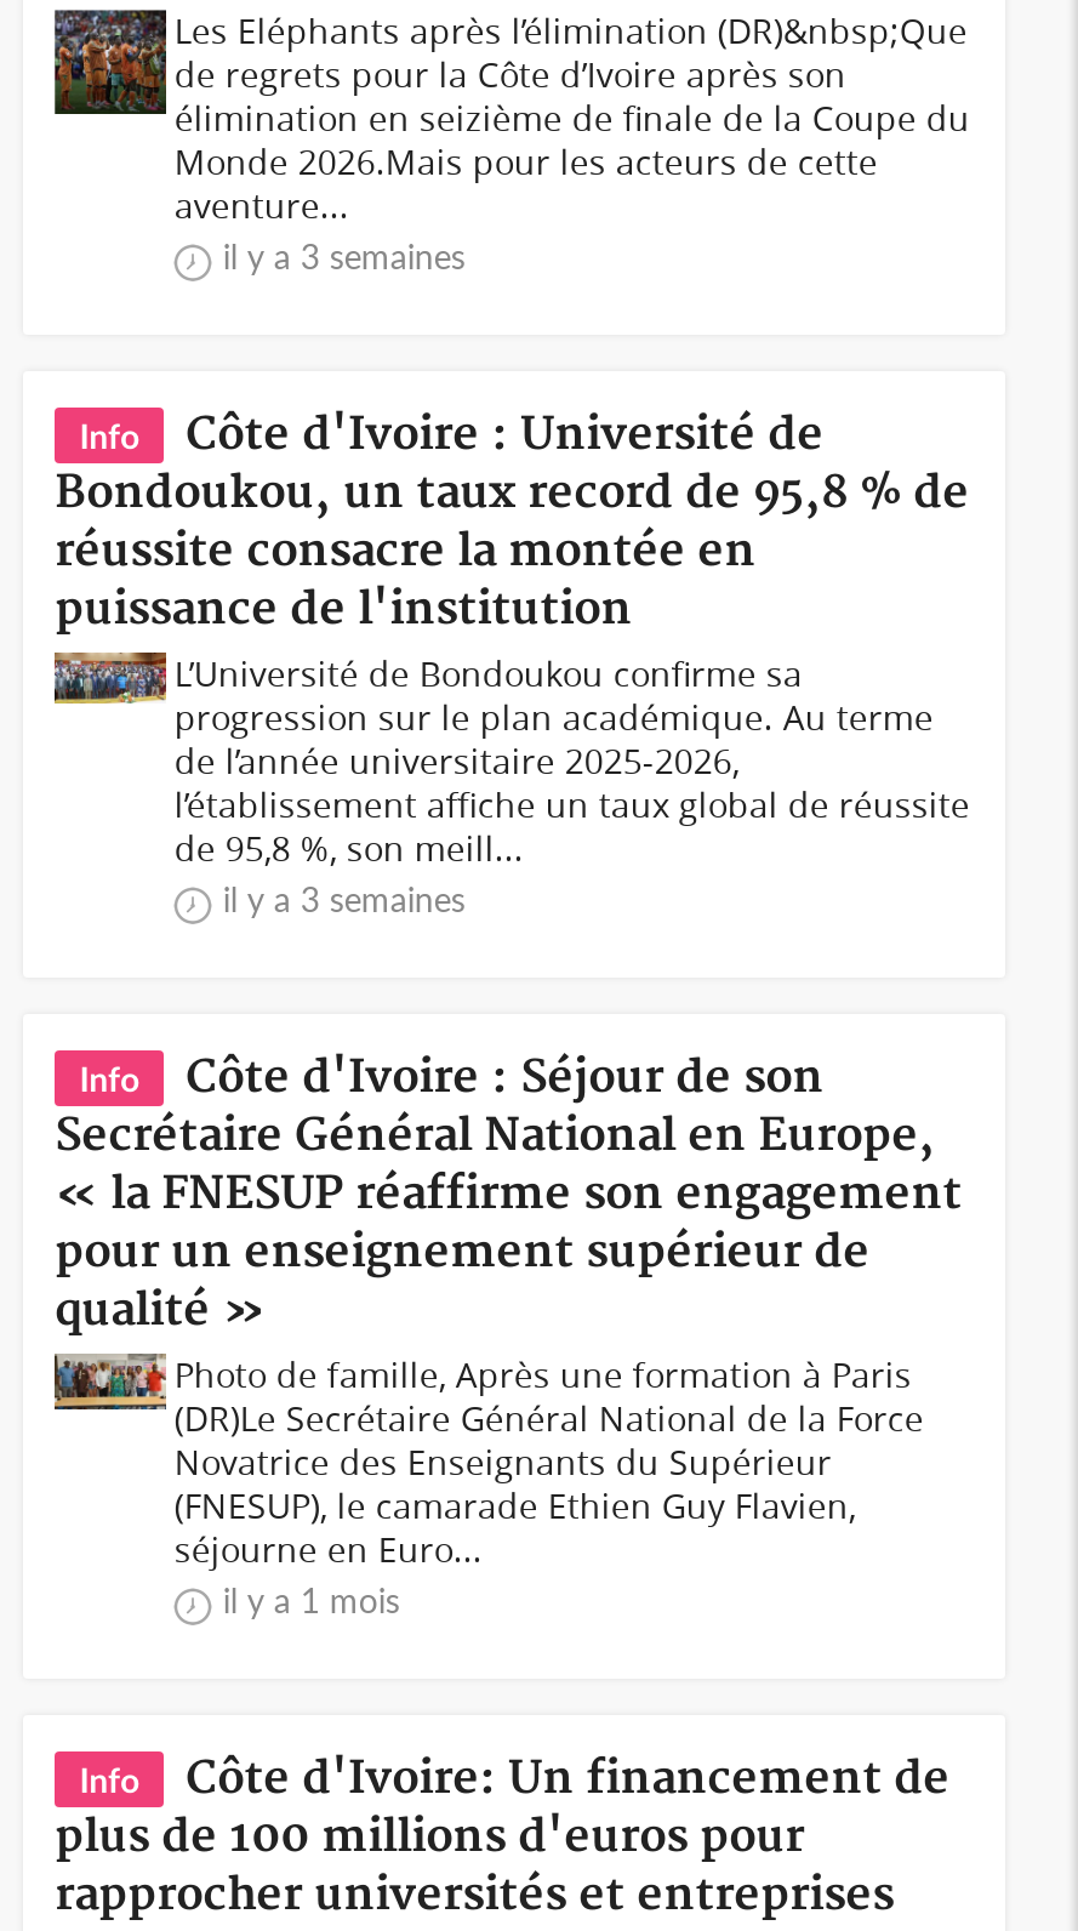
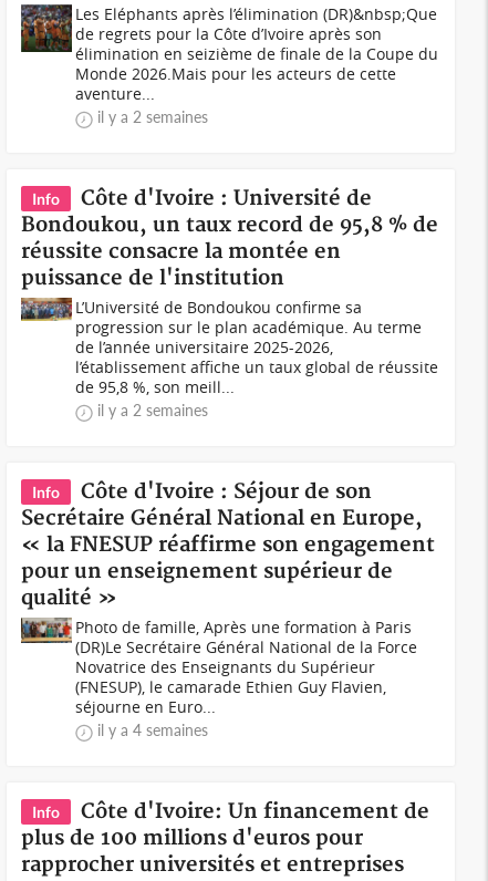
[223,235,465,277] il y a 3 semaines -> [98,107,208,126] il y a 2 semaines
[223,878,465,919] il y a 3 semaines -> [98,401,208,419] il y a 2 semaines
[223,1579,400,1620] il y a 1 mois -> [98,721,208,739] il y a 4 semaines

